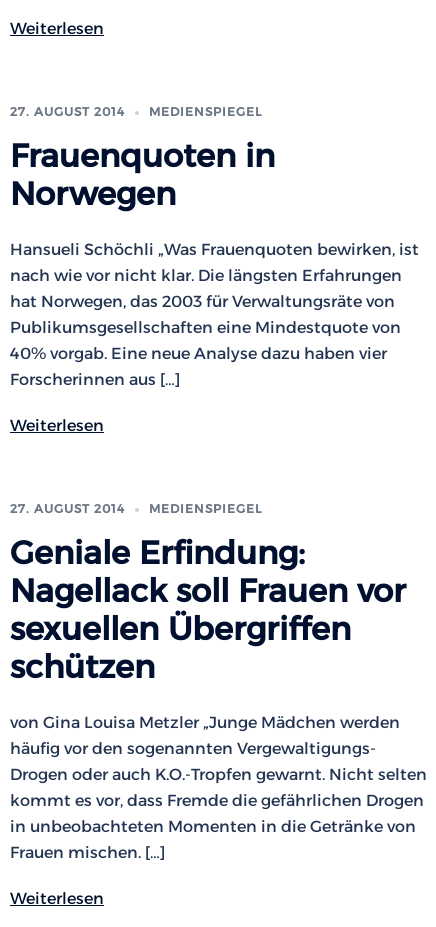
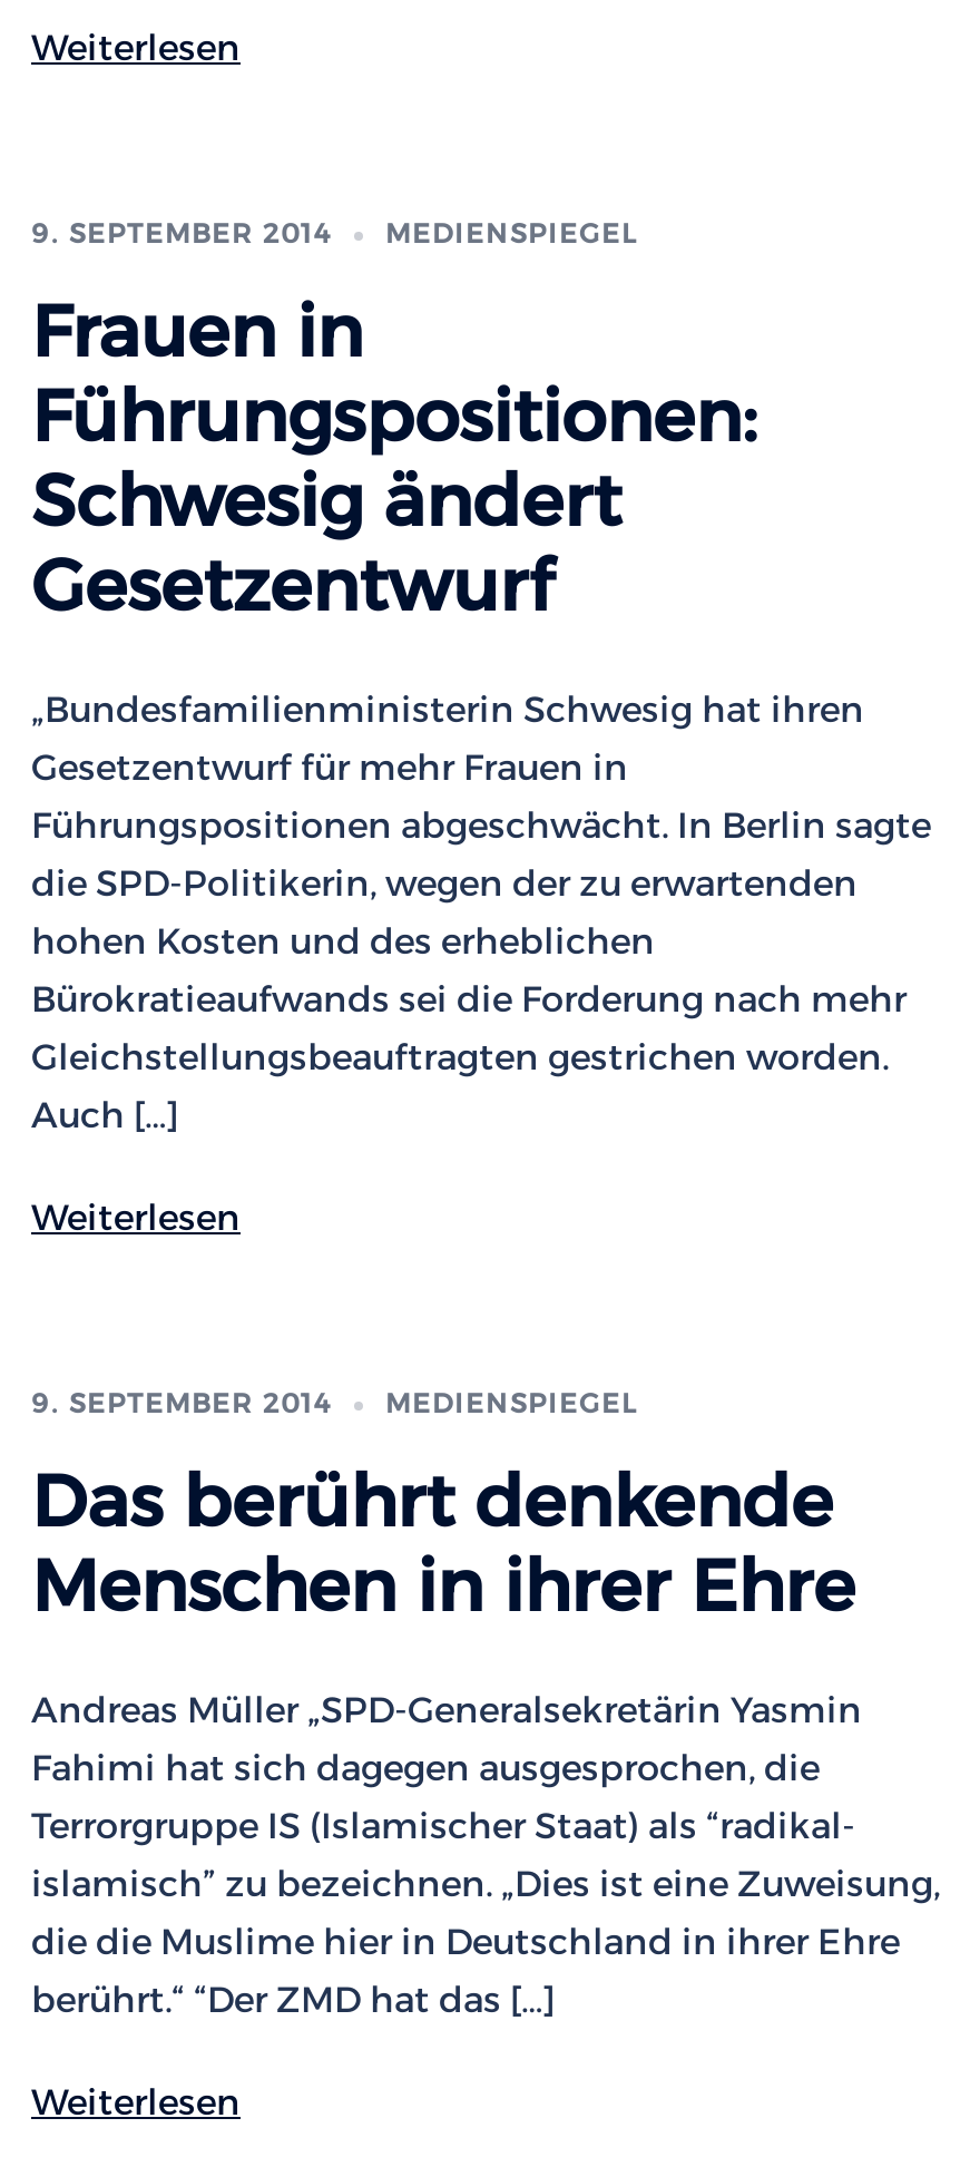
[10,104,262,119] 27. AUGUST 2014 MEDIENSPIEGEL -> [31,216,637,250] 9. SEPTEMBER 2014 MEDIENSPIEGEL
[10,136,275,213] Frauenquoten in | Norwegen -> [31,287,757,628] Frauen in | Führungspositionen: | Schwesig ändert | Gesetzentwurf
[10,240,419,389] Hansueli Schöchli „Was Frauenquoten bewirken, ist | nach wie vor nicht klar. Die längsten Erfahrungen | hat Norwegen, das 2003 für Verwaltungsräte von | Publikumsgesellschaften eine Mindestquote von | 40% vorgab. Eine neue Analyse dazu haben vier | Forscherinnen aus […] -> [31,689,931,1136] „Bundesfamilienministerin Schwesig hat ihren | Gesetzentwurf für mehr Frauen in | Führungspositionen abgeschwächt. In Berlin sagte | die SPD-Politikerin, wegen der zu erwartenden | hohen Kosten und des erheblichen | Bürokratieaufwands sei die Forderung nach mehr | Gleichstellungsbeauftragten gestrichen worden. | Auch […]
moved [10,416,262,516] -> [31,1197,637,1419]: Weiterlesen | MEDIENSPIEGEL
[10,501,262,516] 27. AUGUST 2014 MEDIENSPIEGEL -> [31,1386,637,1419] 9. SEPTEMBER 2014 MEDIENSPIEGEL
[10,533,406,686] Geniale Erfindung: | Nagellack soll Frauen vor | sexuellen Übergriffen | schützen -> [31,1457,855,1629] Das berührt denkende | Menschen in ihrer Ehre
[10,713,427,862] von Gina Louisa Metzler „Junge Mädchen werden | häufig vor den sogenannten Vergewaltigungs- | Drogen oder auch K.O.-Tropfen gewarnt. Nicht selten | kommt es vor, dass Fremde die gefährlichen Drogen | in unbeobachteten Momenten in die Getränke von | Frauen mischen. […] -> [31,1689,940,2021] Andreas Müller „SPD-Generalsekretärin Yasmin | Fahimi hat sich dagegen ausgesprochen, die | Terrorgruppe IS (Islamischer Staat) als “radikal- | islamisch” zu bezeichnen. „Dies ist eine Zuweisung, | die die Muslime hier in Deutschland in ihrer Ehre | berührt.“ “Der ZMD hat das […]

